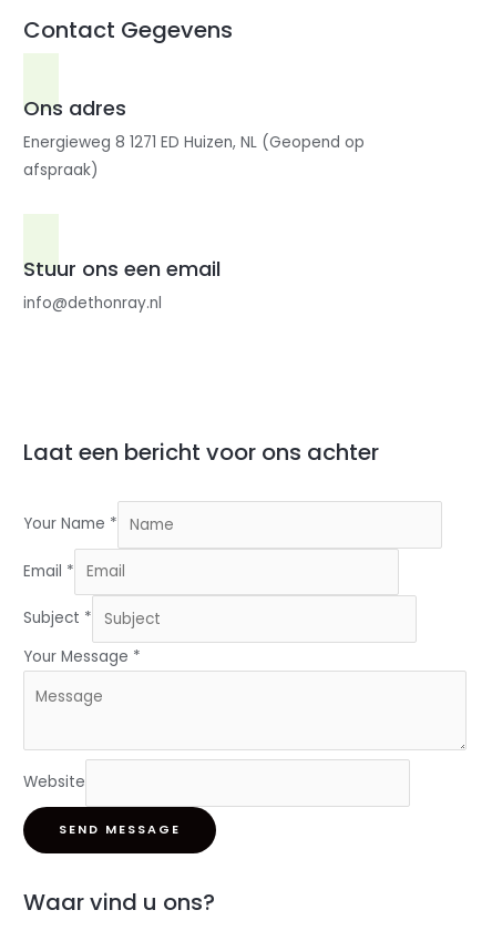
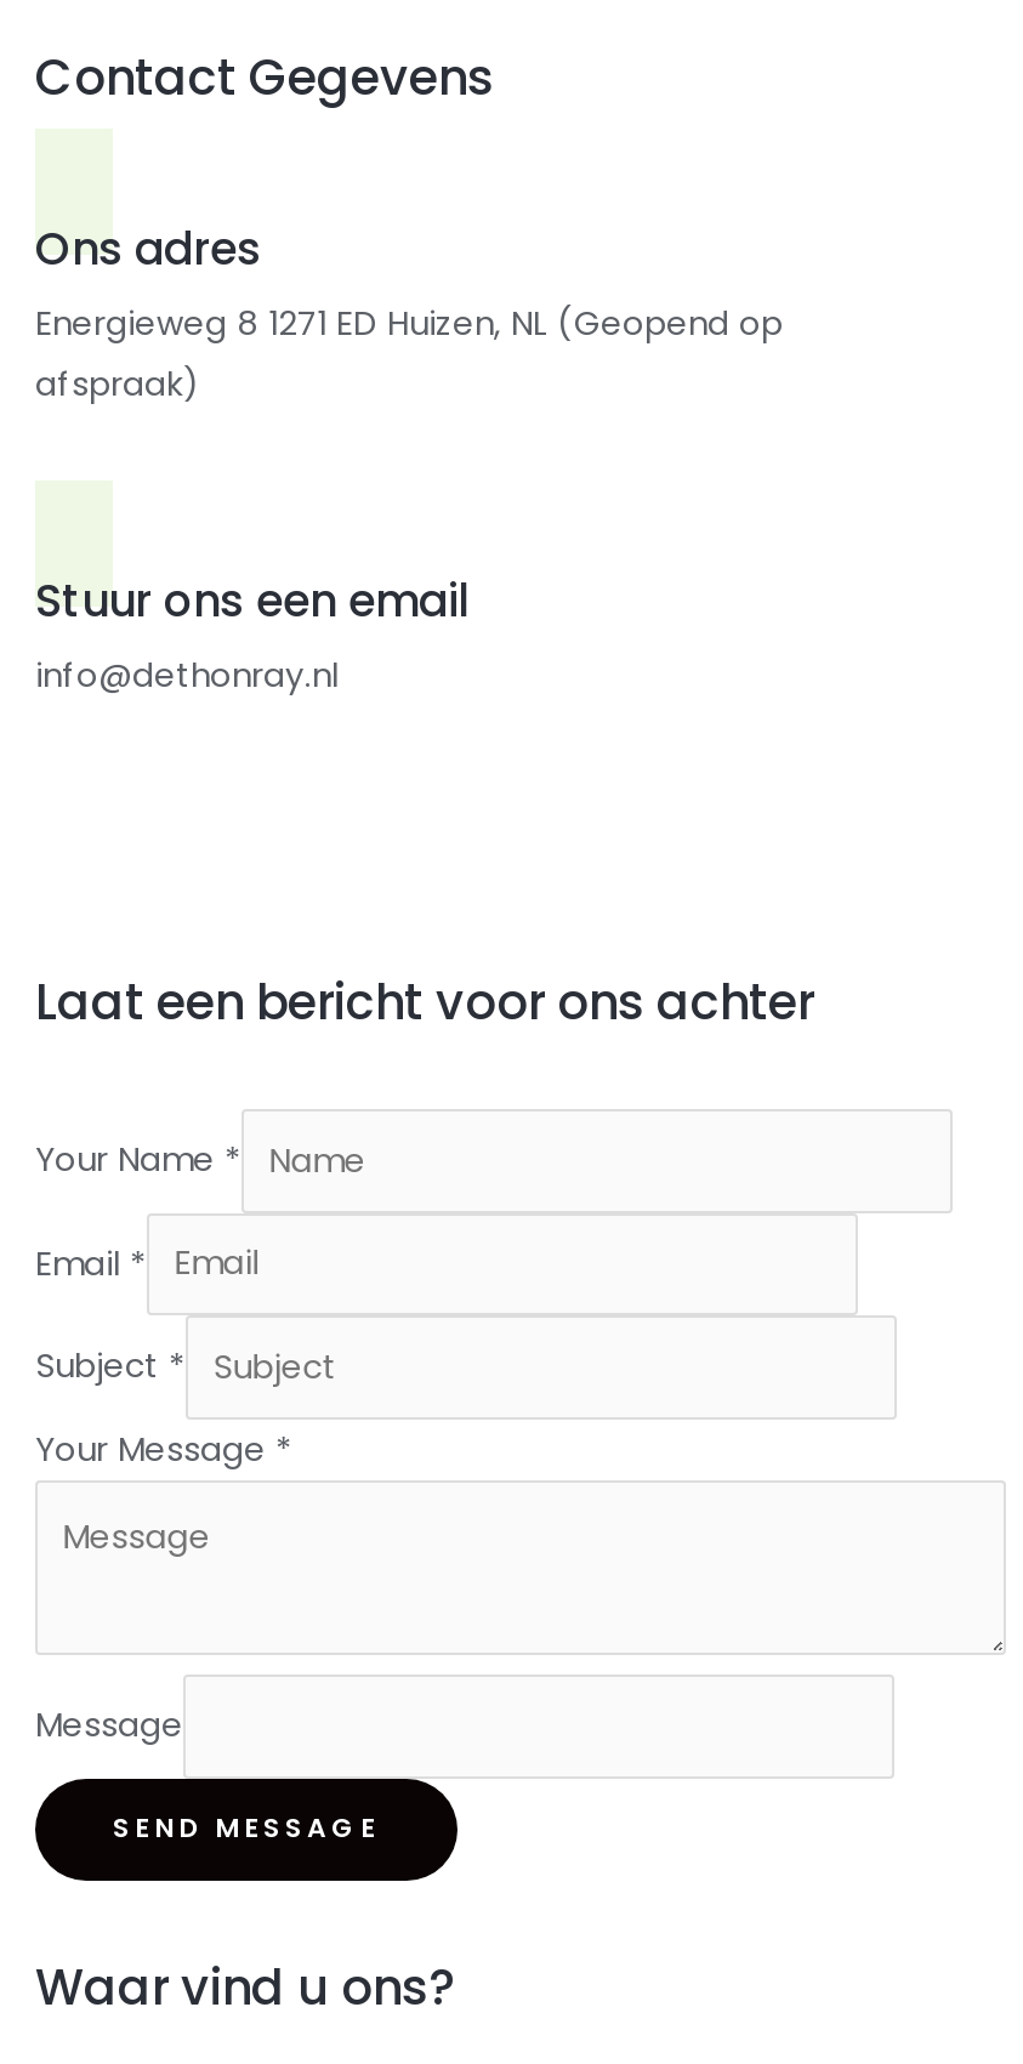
[23,772,85,793] Website -> [35,1703,183,1749] Message

